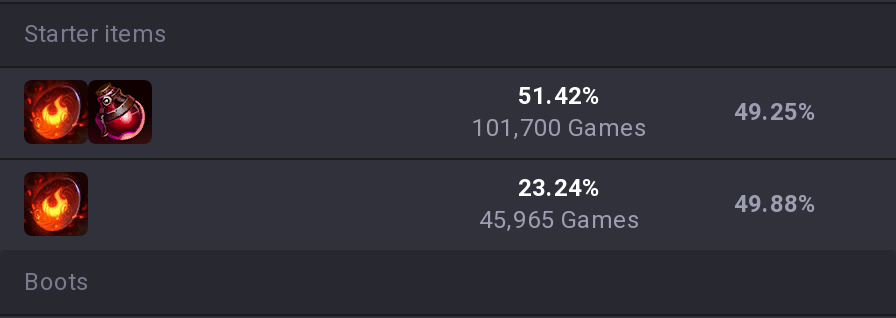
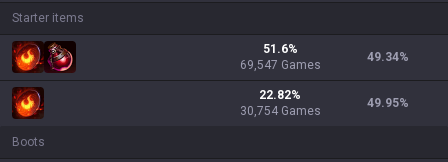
[518,82,602,110] 51.42% -> [262,42,297,56] 51.6%
[734,98,818,126] 49.25% -> [367,50,409,64] 49.34%
[472,114,648,142] 101,700 Games -> [239,58,320,72] 69,547 Games
[518,174,602,202] 23.24% -> [259,88,301,102] 22.82%
[734,190,818,218] 49.88% -> [367,96,409,110] 49.95%
[479,206,641,234] 45,965 Games -> [239,104,320,118] 30,754 Games

